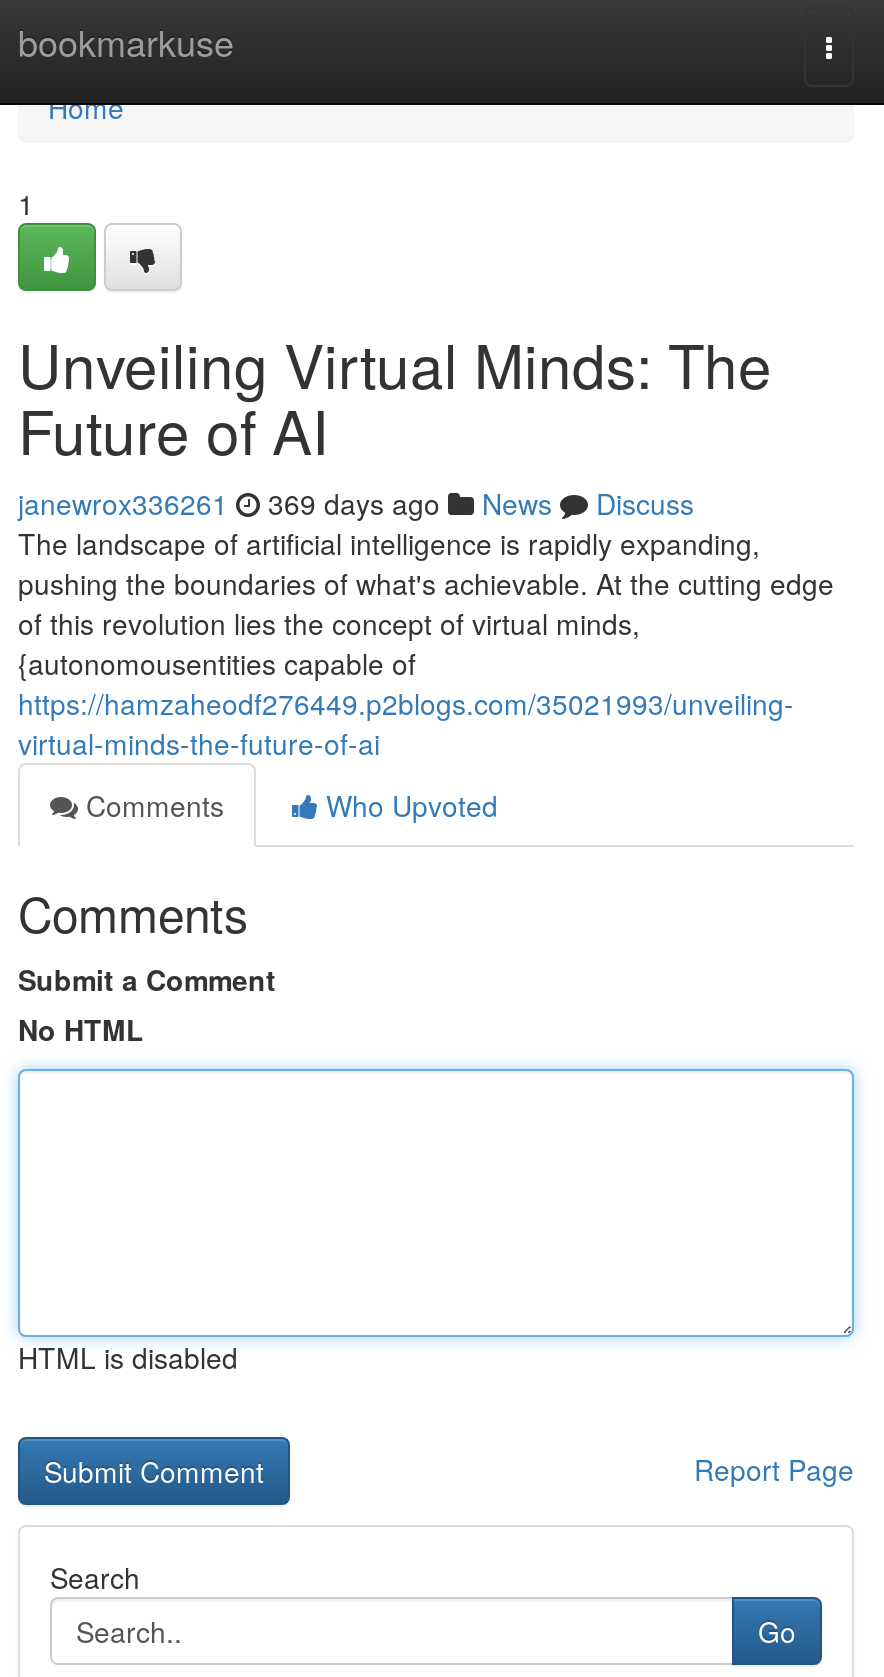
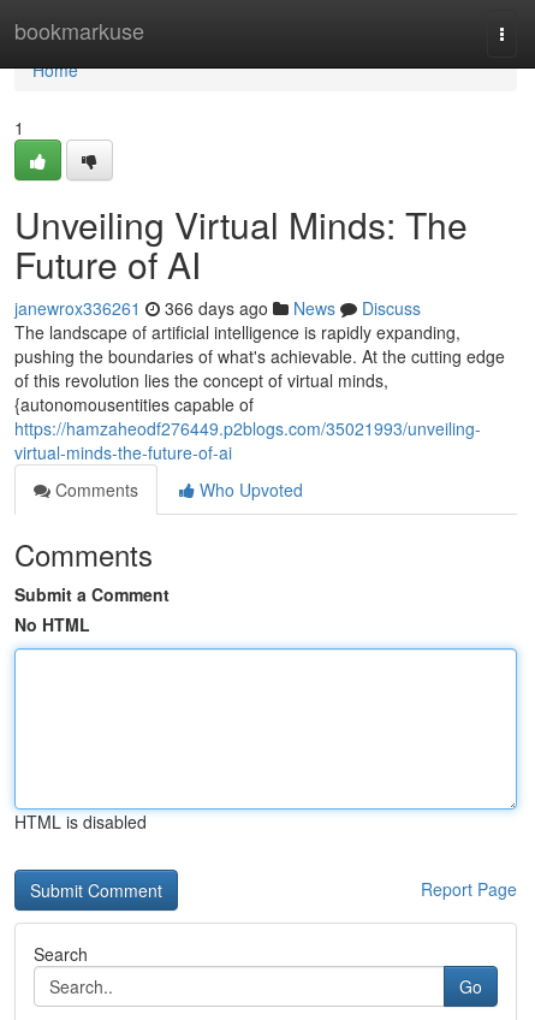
[18,483,694,523] janewrox336261 369 days ago News Discuss -> [14,296,421,320] janewrox336261 366 days ago News Discuss

